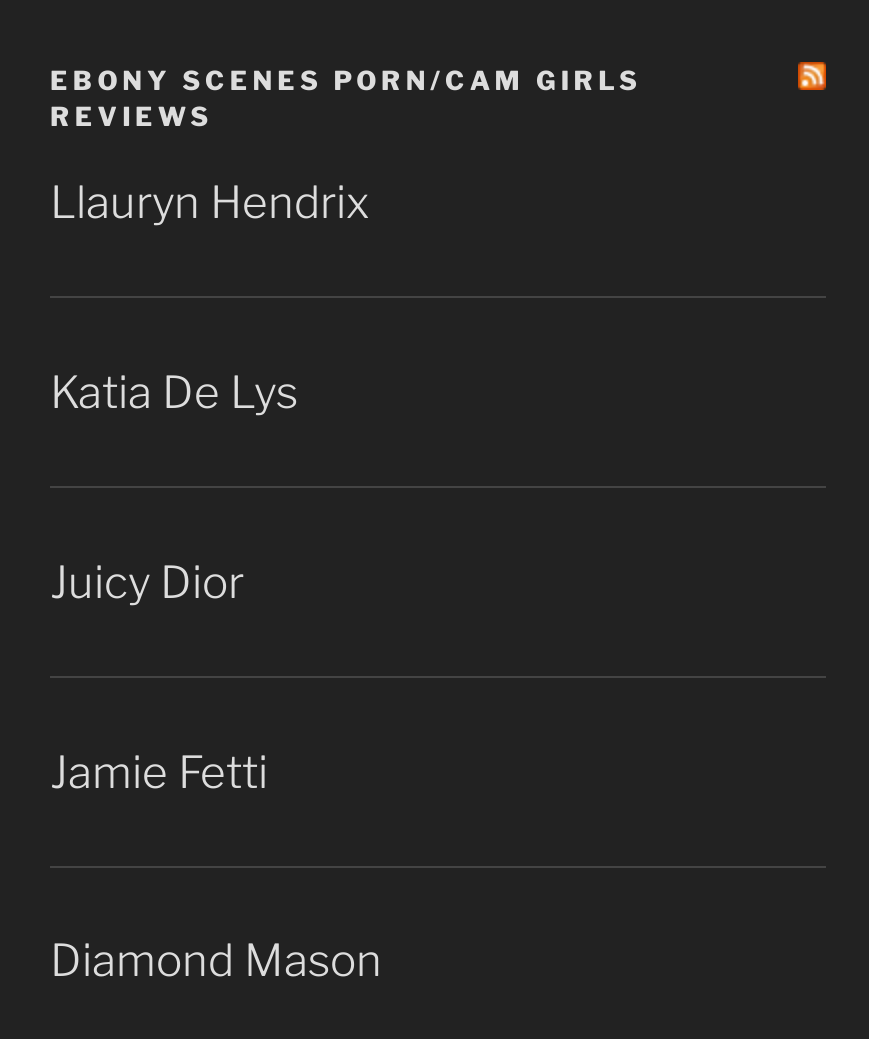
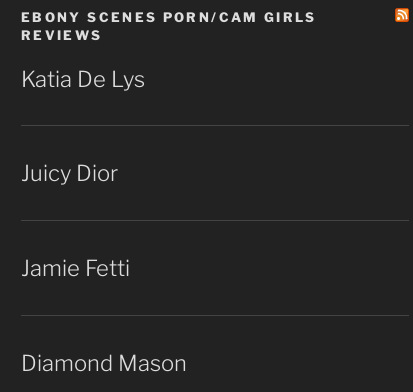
[50,177,370,229] Llauryn Hendrix -> none

